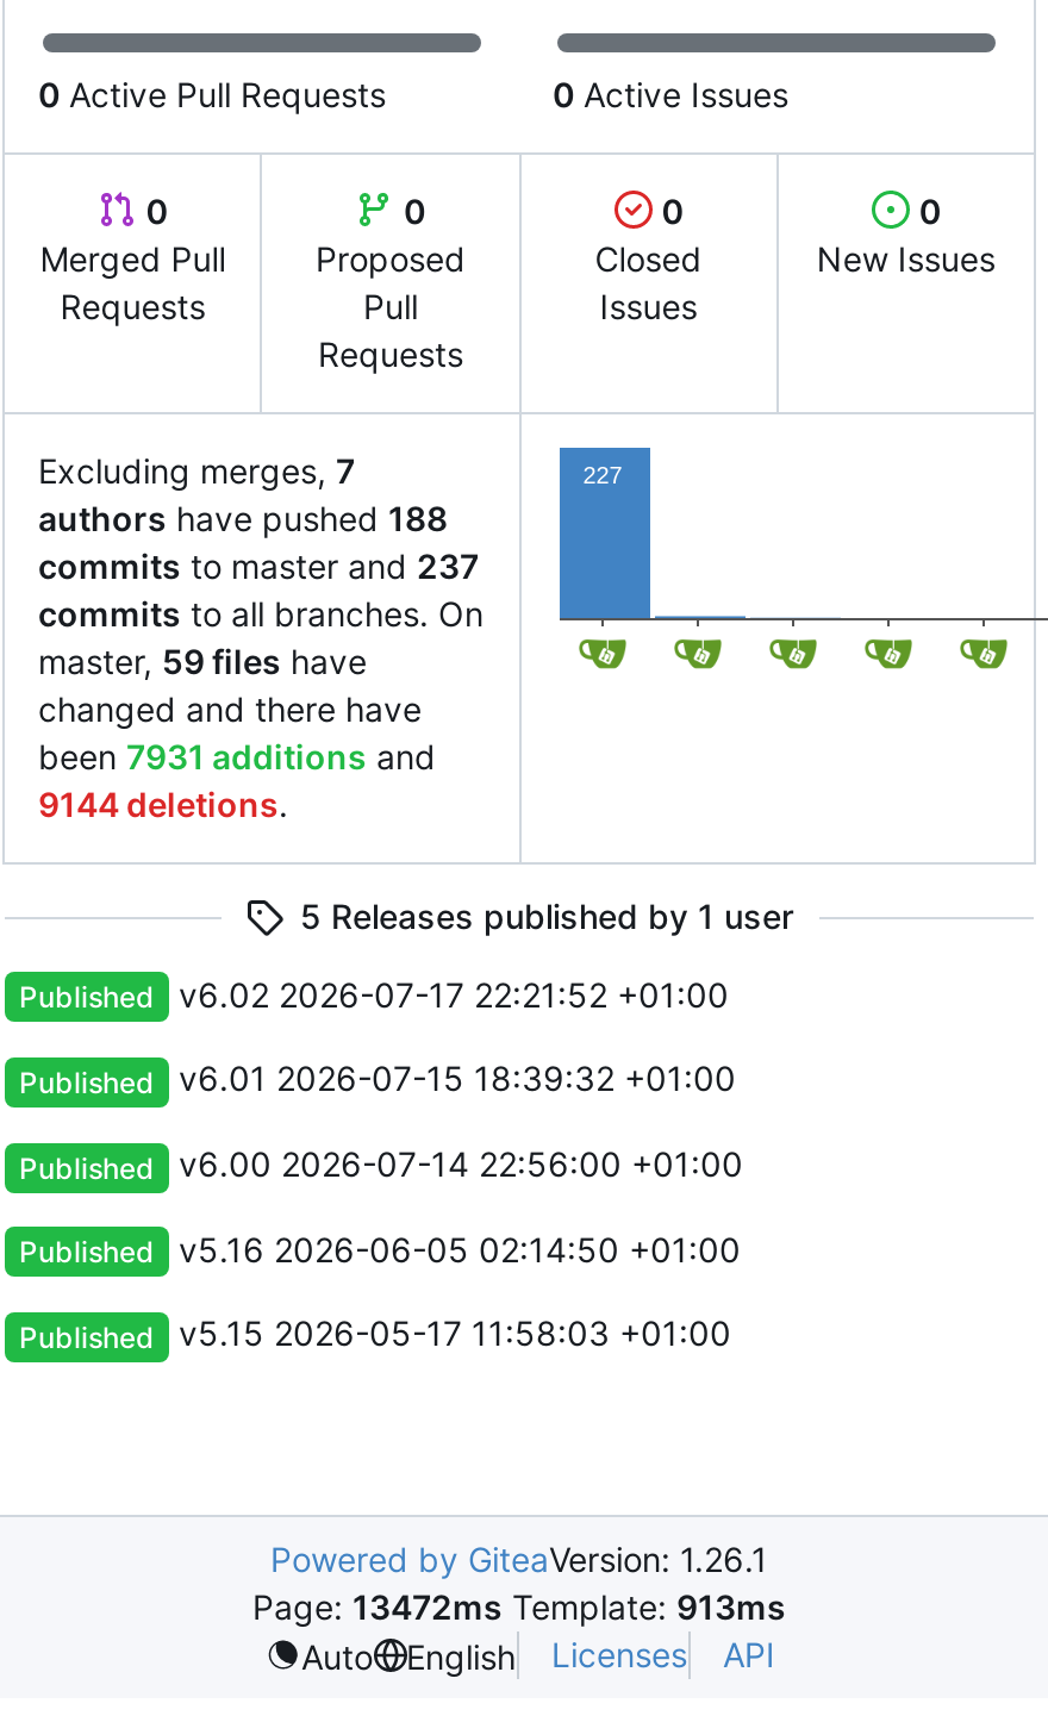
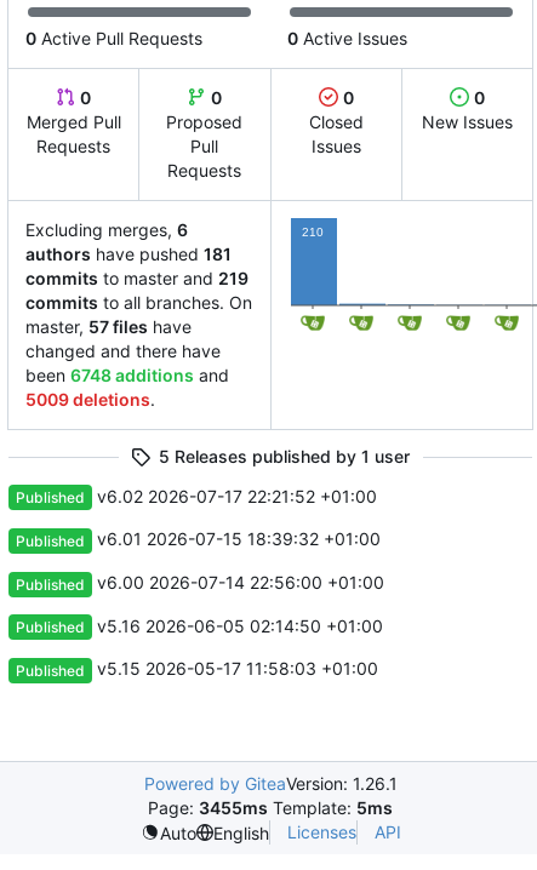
[38,449,355,490] Excluding merges, 7 -> [25,219,188,240] Excluding merges, 6
[582,461,622,488] 227 -> [301,225,323,238] 210
[38,497,448,538] authors have pushed 188 -> [25,243,232,264] authors have pushed 181
[38,545,479,585] commits to master and 237 -> [25,267,248,288] commits to master and 219
[38,640,367,680] master, 59 files have -> [25,316,192,336] master, 57 files have
[38,735,436,776] been 7931 additions and -> [25,364,229,385] been 6748 additions and
[38,783,288,823] 9144 deletions. -> [25,389,155,409] 5009 deletions.
[252,1586,786,1627] Page: 13472ms Template: 913ms -> [148,797,393,818] Page: 3455ms Template: 5ms

